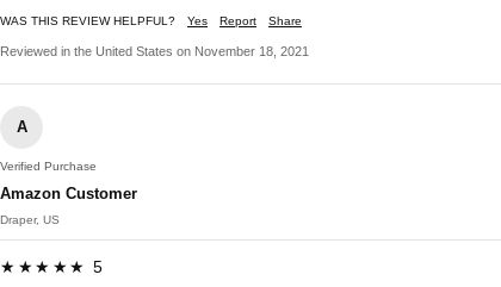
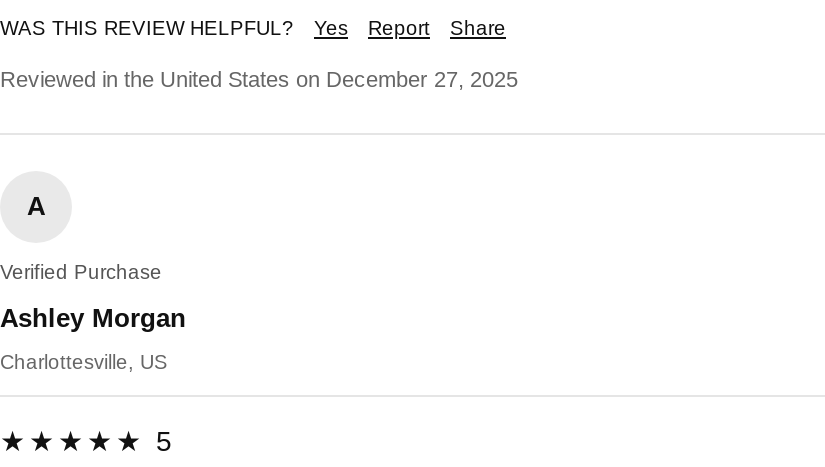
[0,44,309,58] Reviewed in the United States on November 18, 2021 -> [0,67,518,91] Reviewed in the United States on December 27, 2025
[0,184,137,202] Amazon Customer -> [0,303,186,333] Ashley Morgan
[0,213,60,226] Draper, US -> [0,351,168,373] Charlottesville, US

